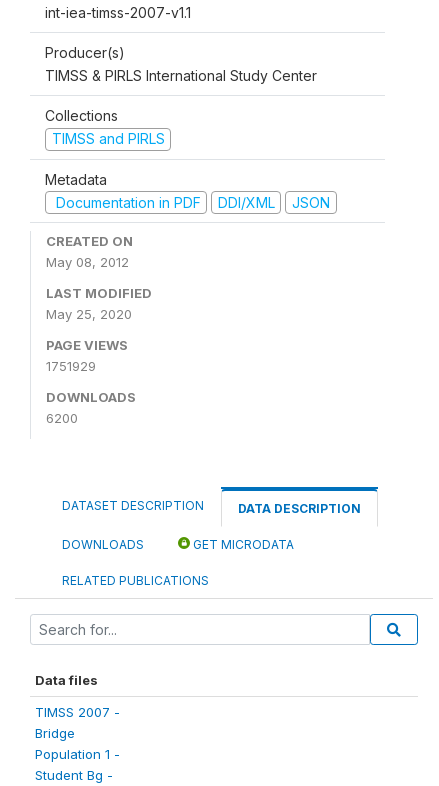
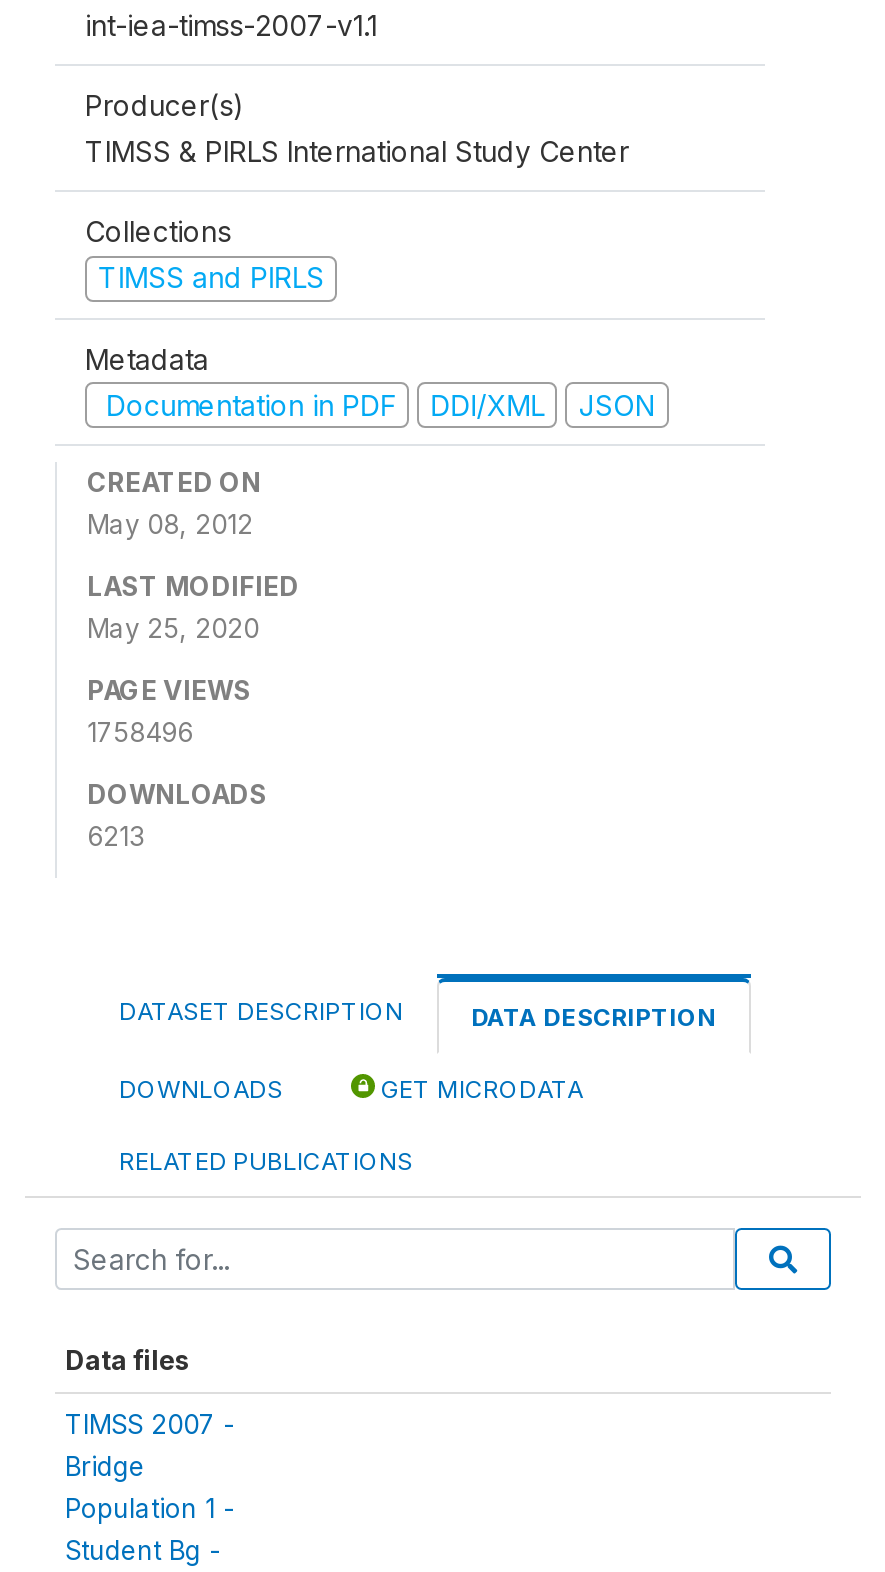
[46,358,96,374] 1751929 -> [87,716,193,748] 1758496
[46,410,78,426] 6200 -> [87,820,145,852] 6213

